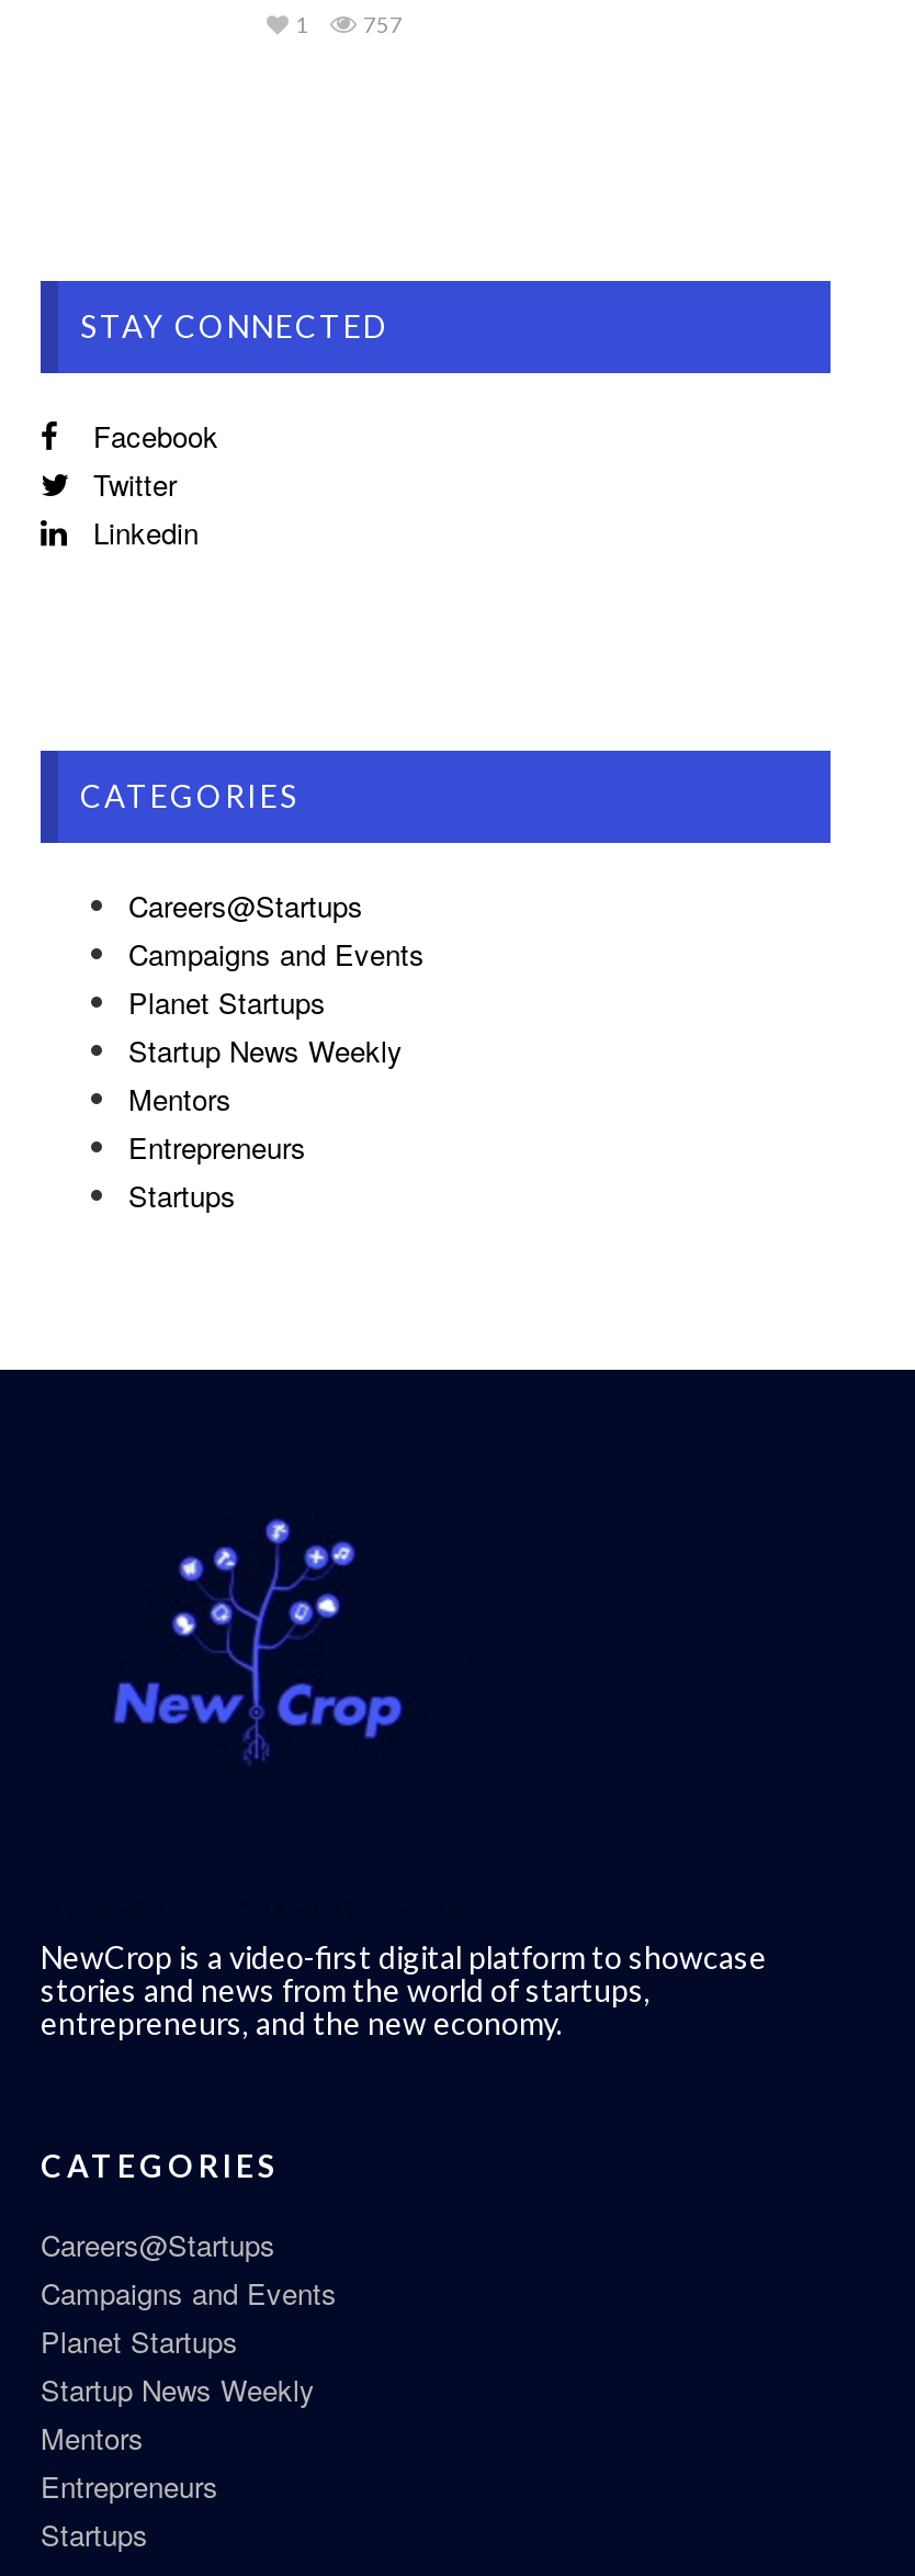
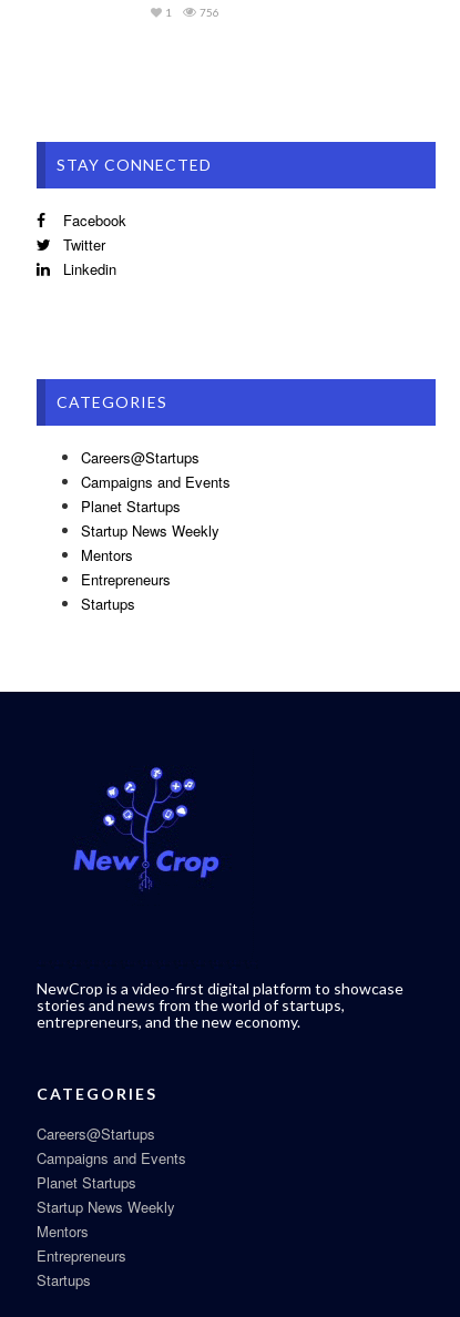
[363,11,403,37] 757 -> [200,6,219,19] 756

